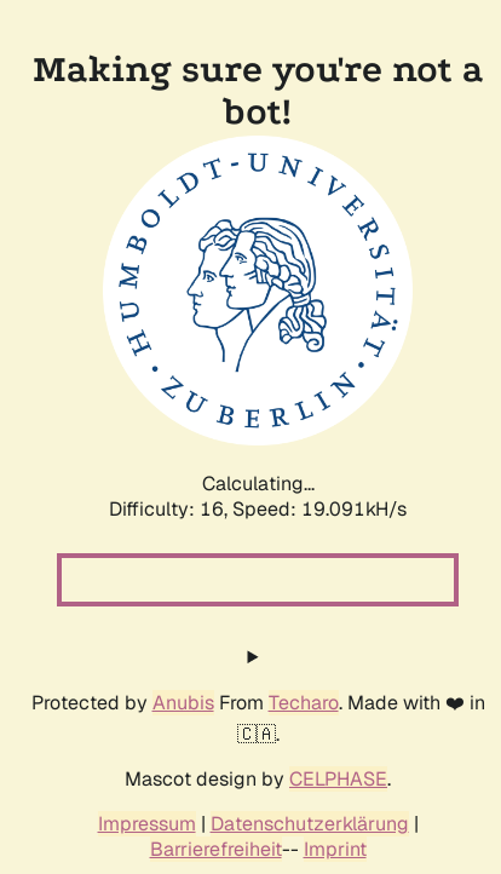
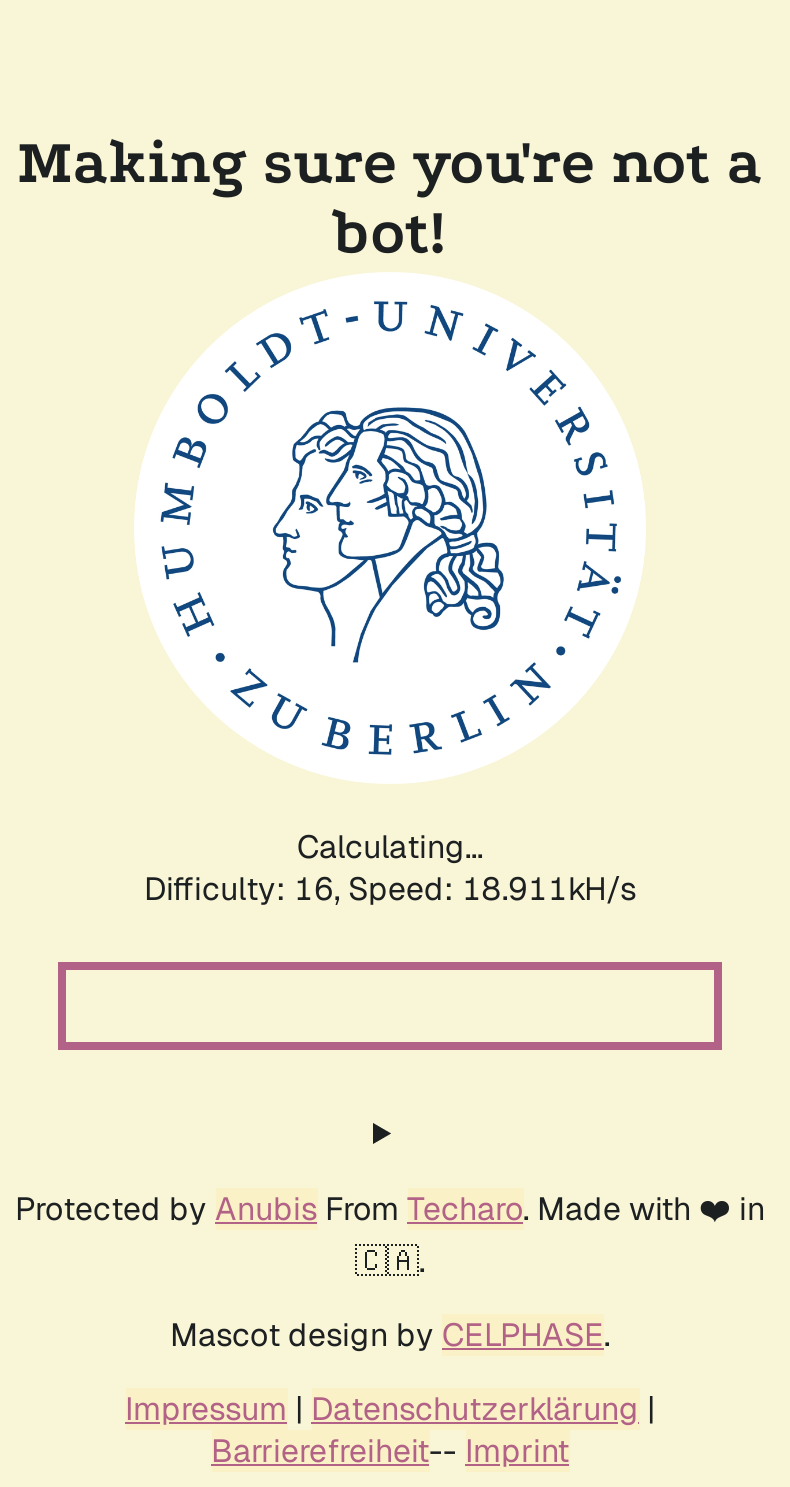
[109,496,407,522] Difficulty: 16, Speed: 19.091kH/s -> [144,868,636,910] Difficulty: 16, Speed: 18.911kH/s

